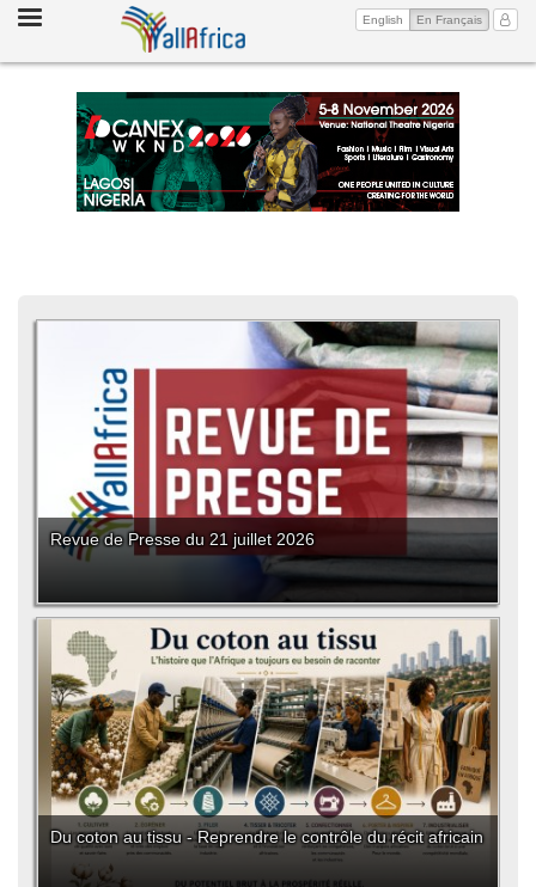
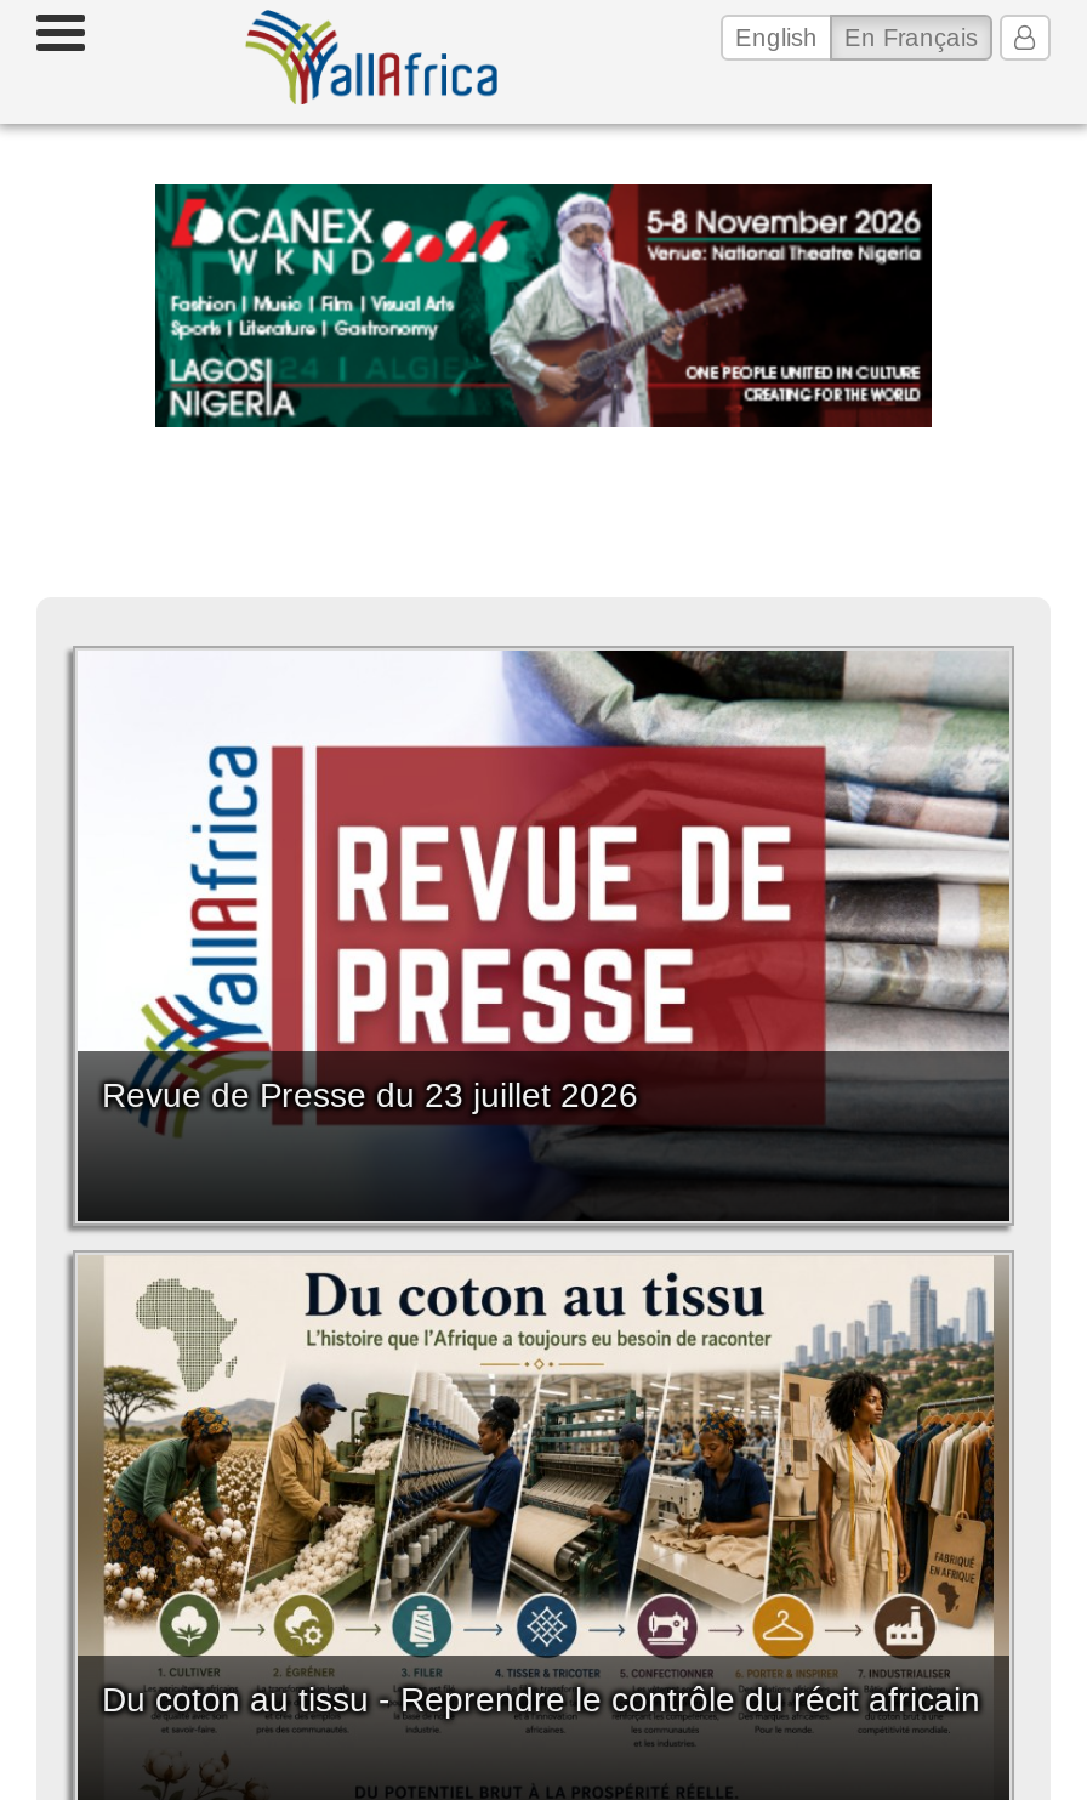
[75,92,459,213] [image] -> [153,184,932,427] [image]
[50,530,315,549] Revue de Presse du 21 juillet 2026 -> [102,1074,638,1113] Revue de Presse du 23 juillet 2026

